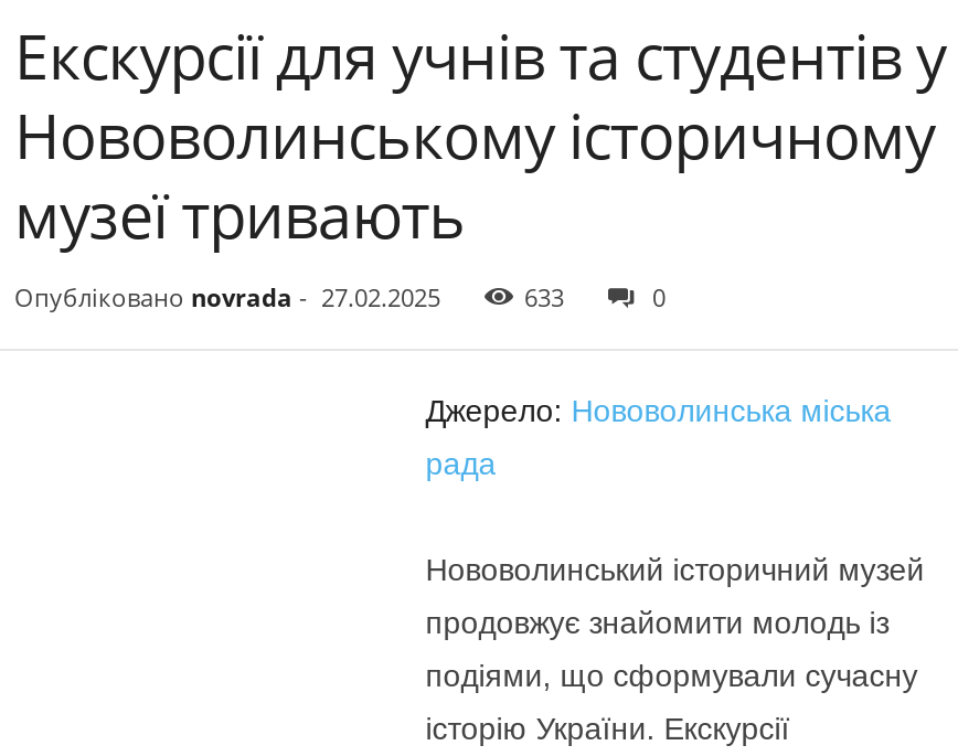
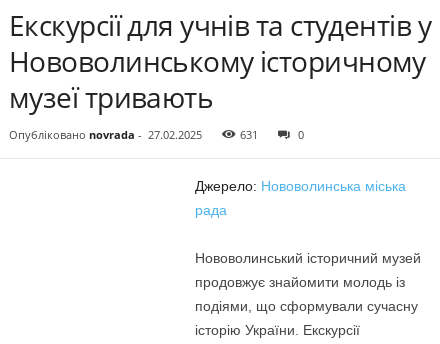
[524,280,564,313] 633 -> [240,127,258,142] 631

